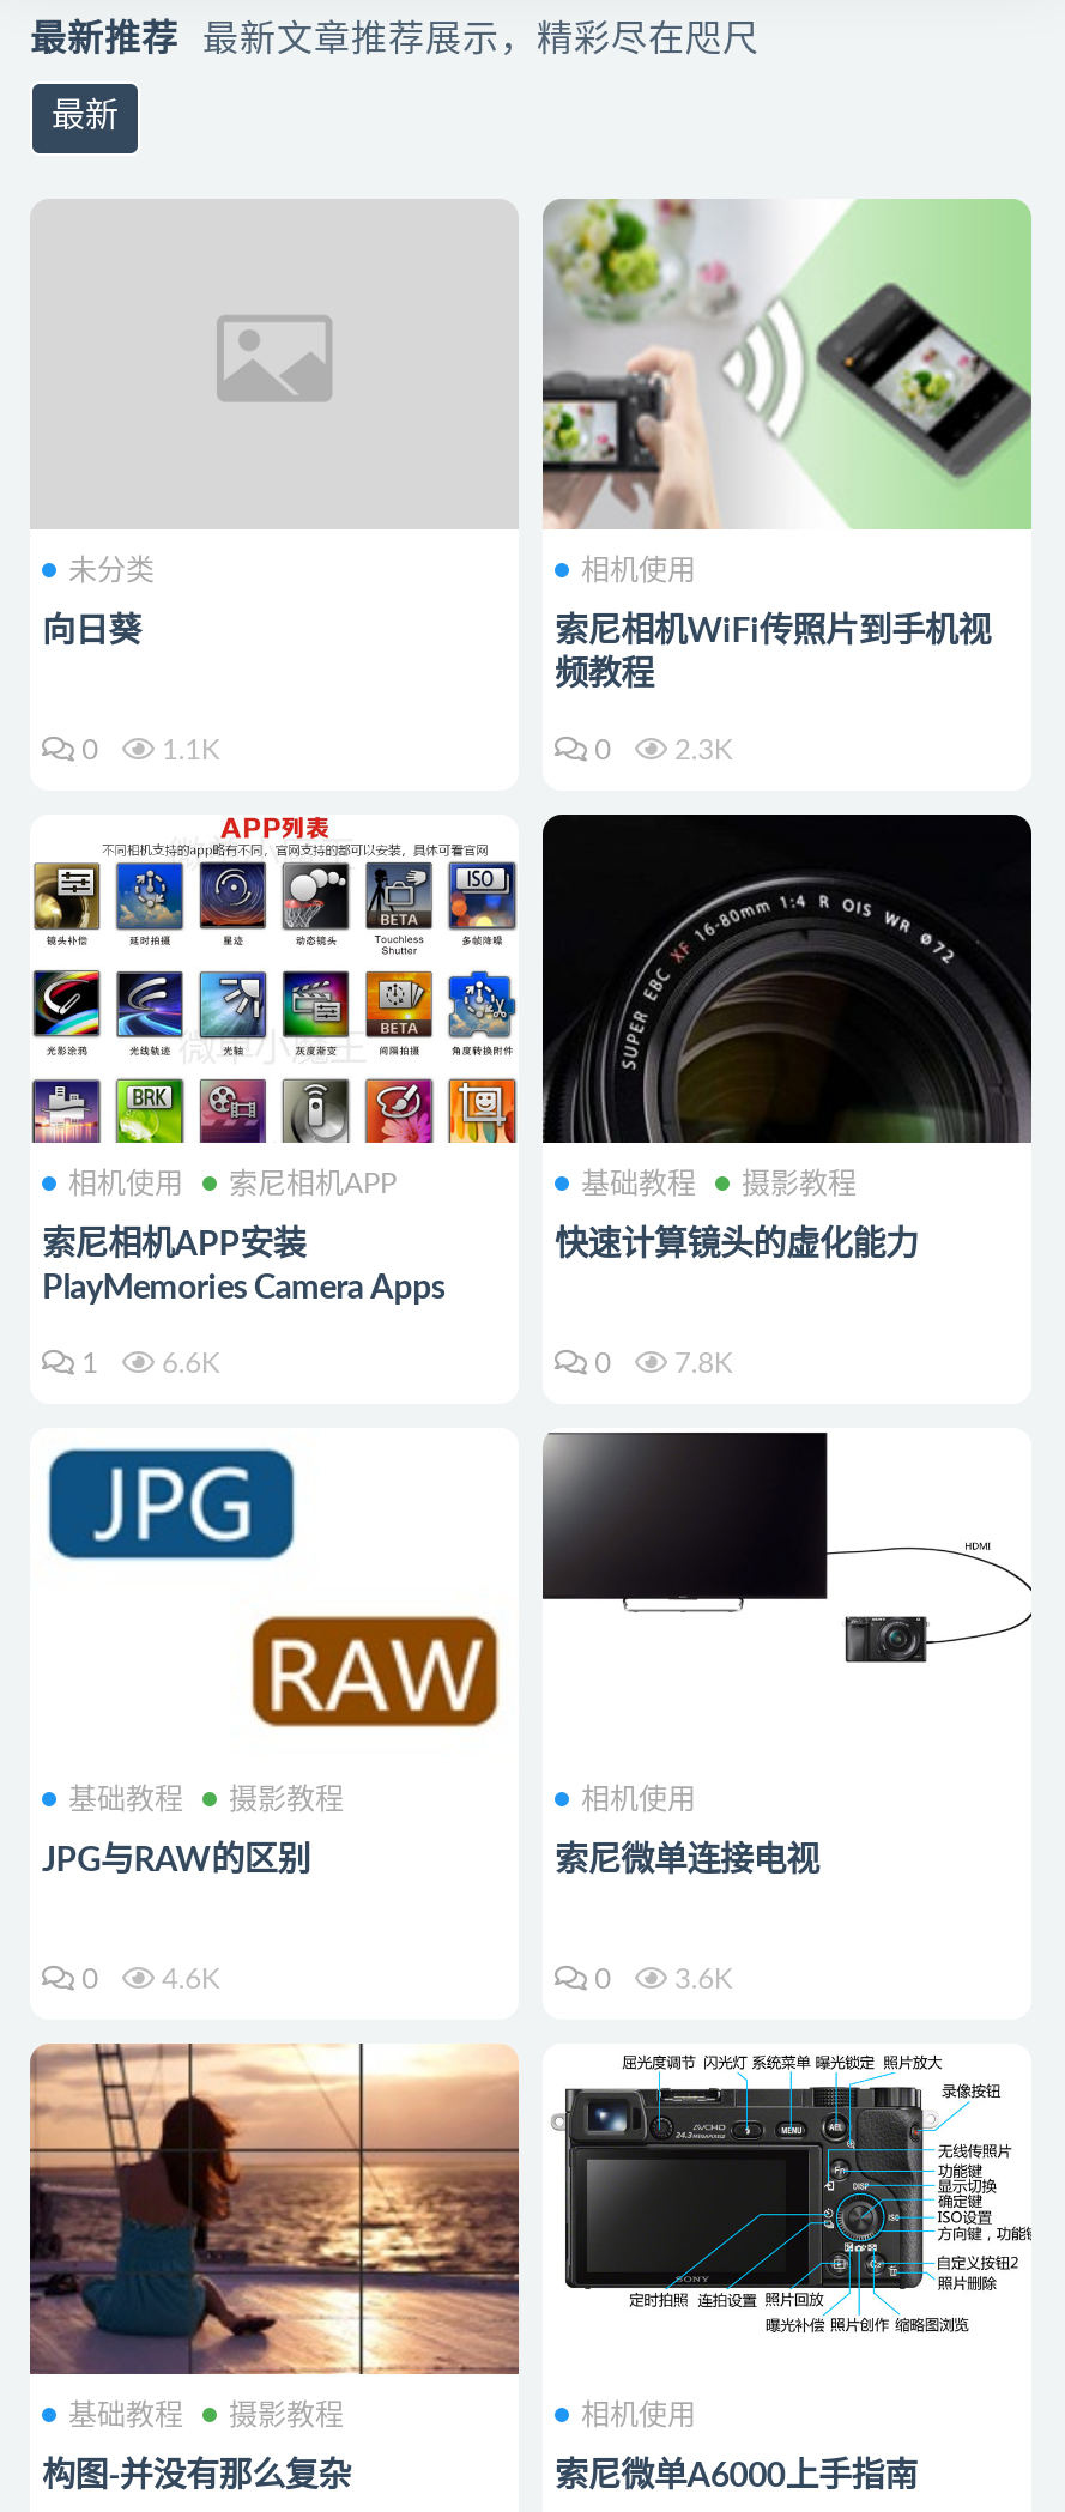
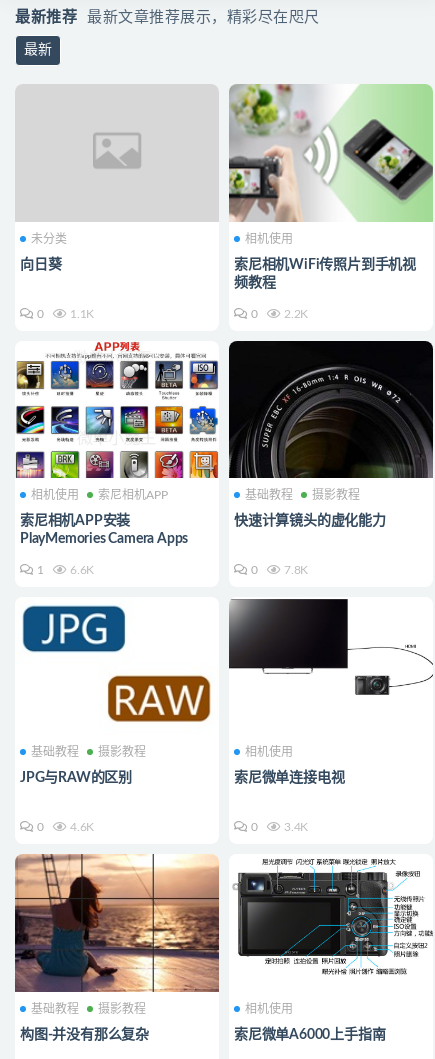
[588,735,732,764] 0 2.3K -> [248,308,308,320] 0 2.2K
[588,1965,732,1993] 0 3.6K -> [248,821,308,833] 0 3.4K

